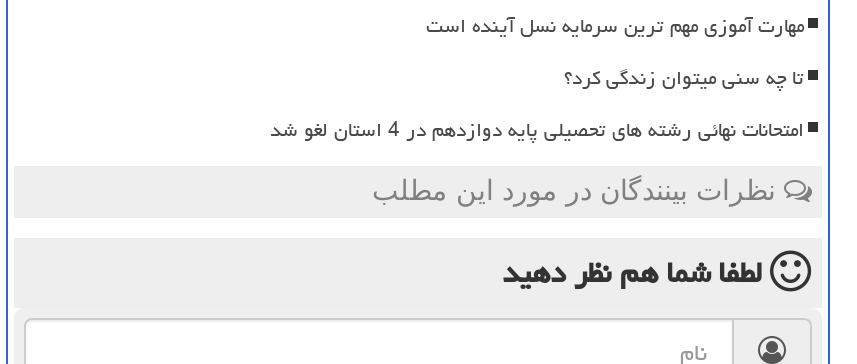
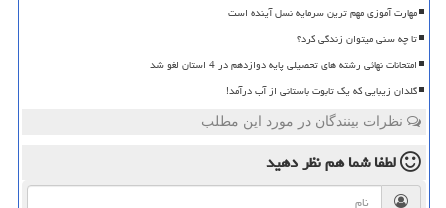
none -> [226,81,417,101] گلدان زیبایی که یک تابوت باستانی از آب درآمد!

